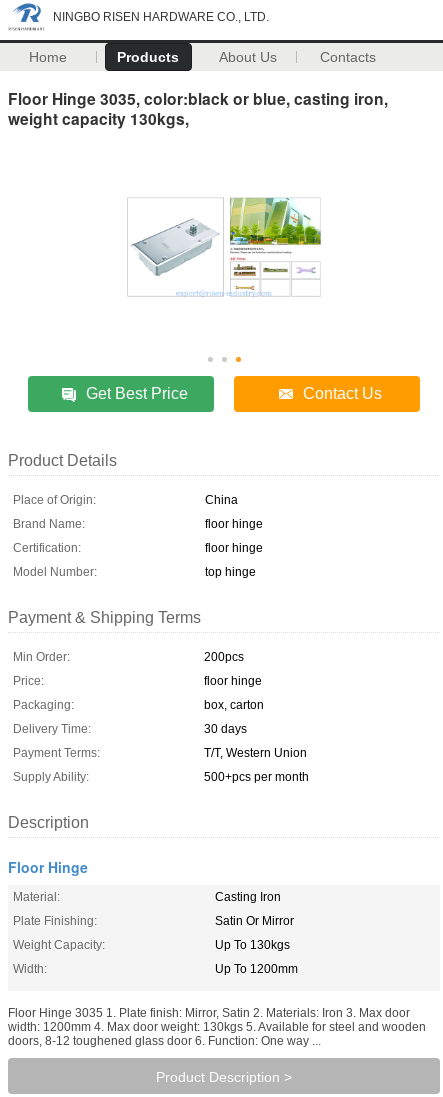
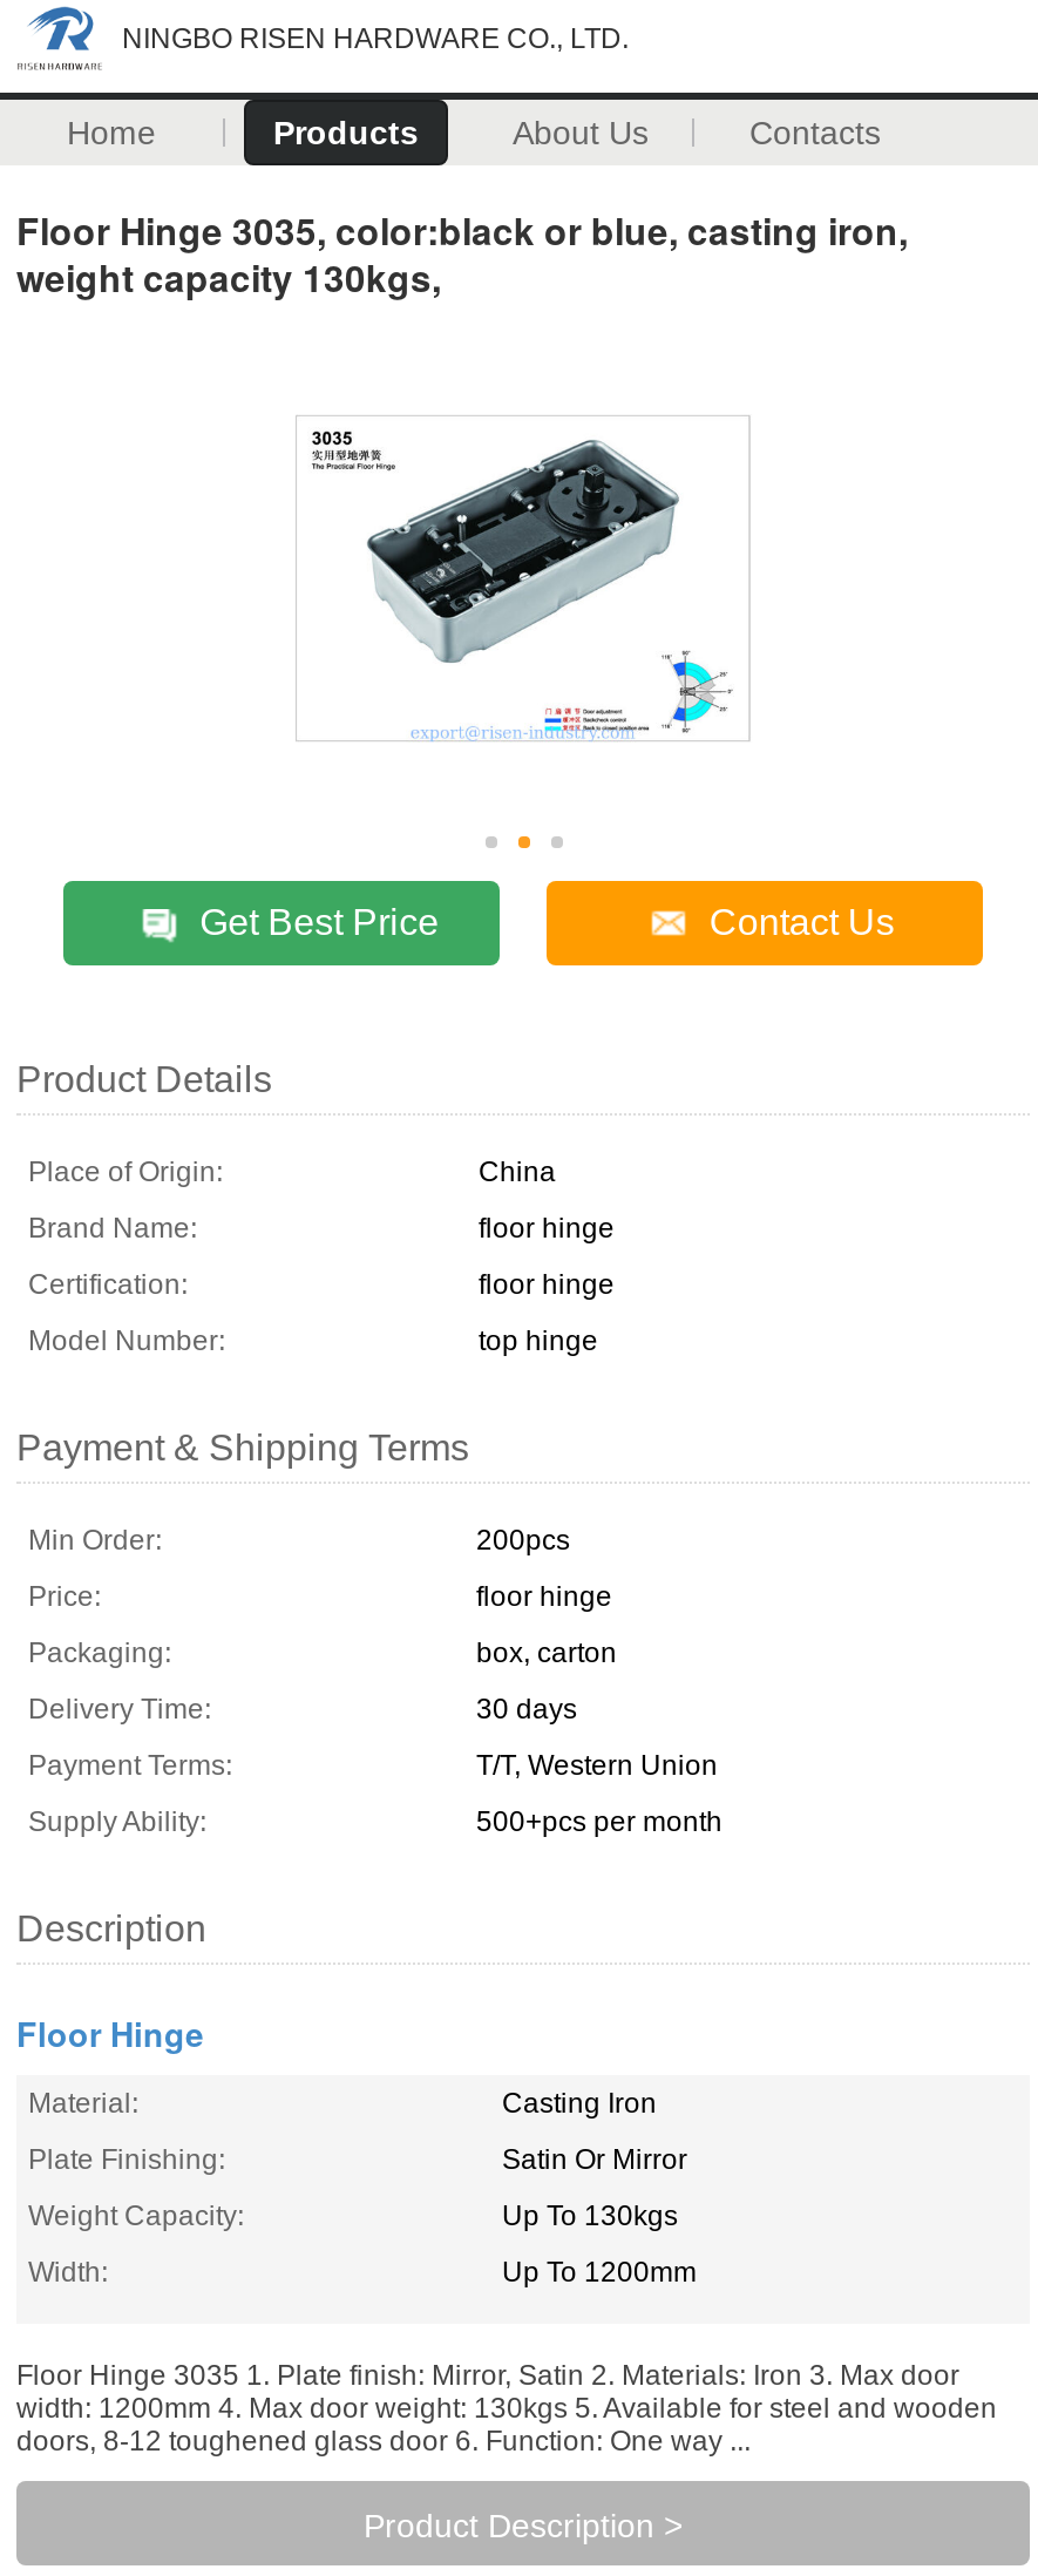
[131,185,322,315] [image] -> [310,428,751,743] [image]

